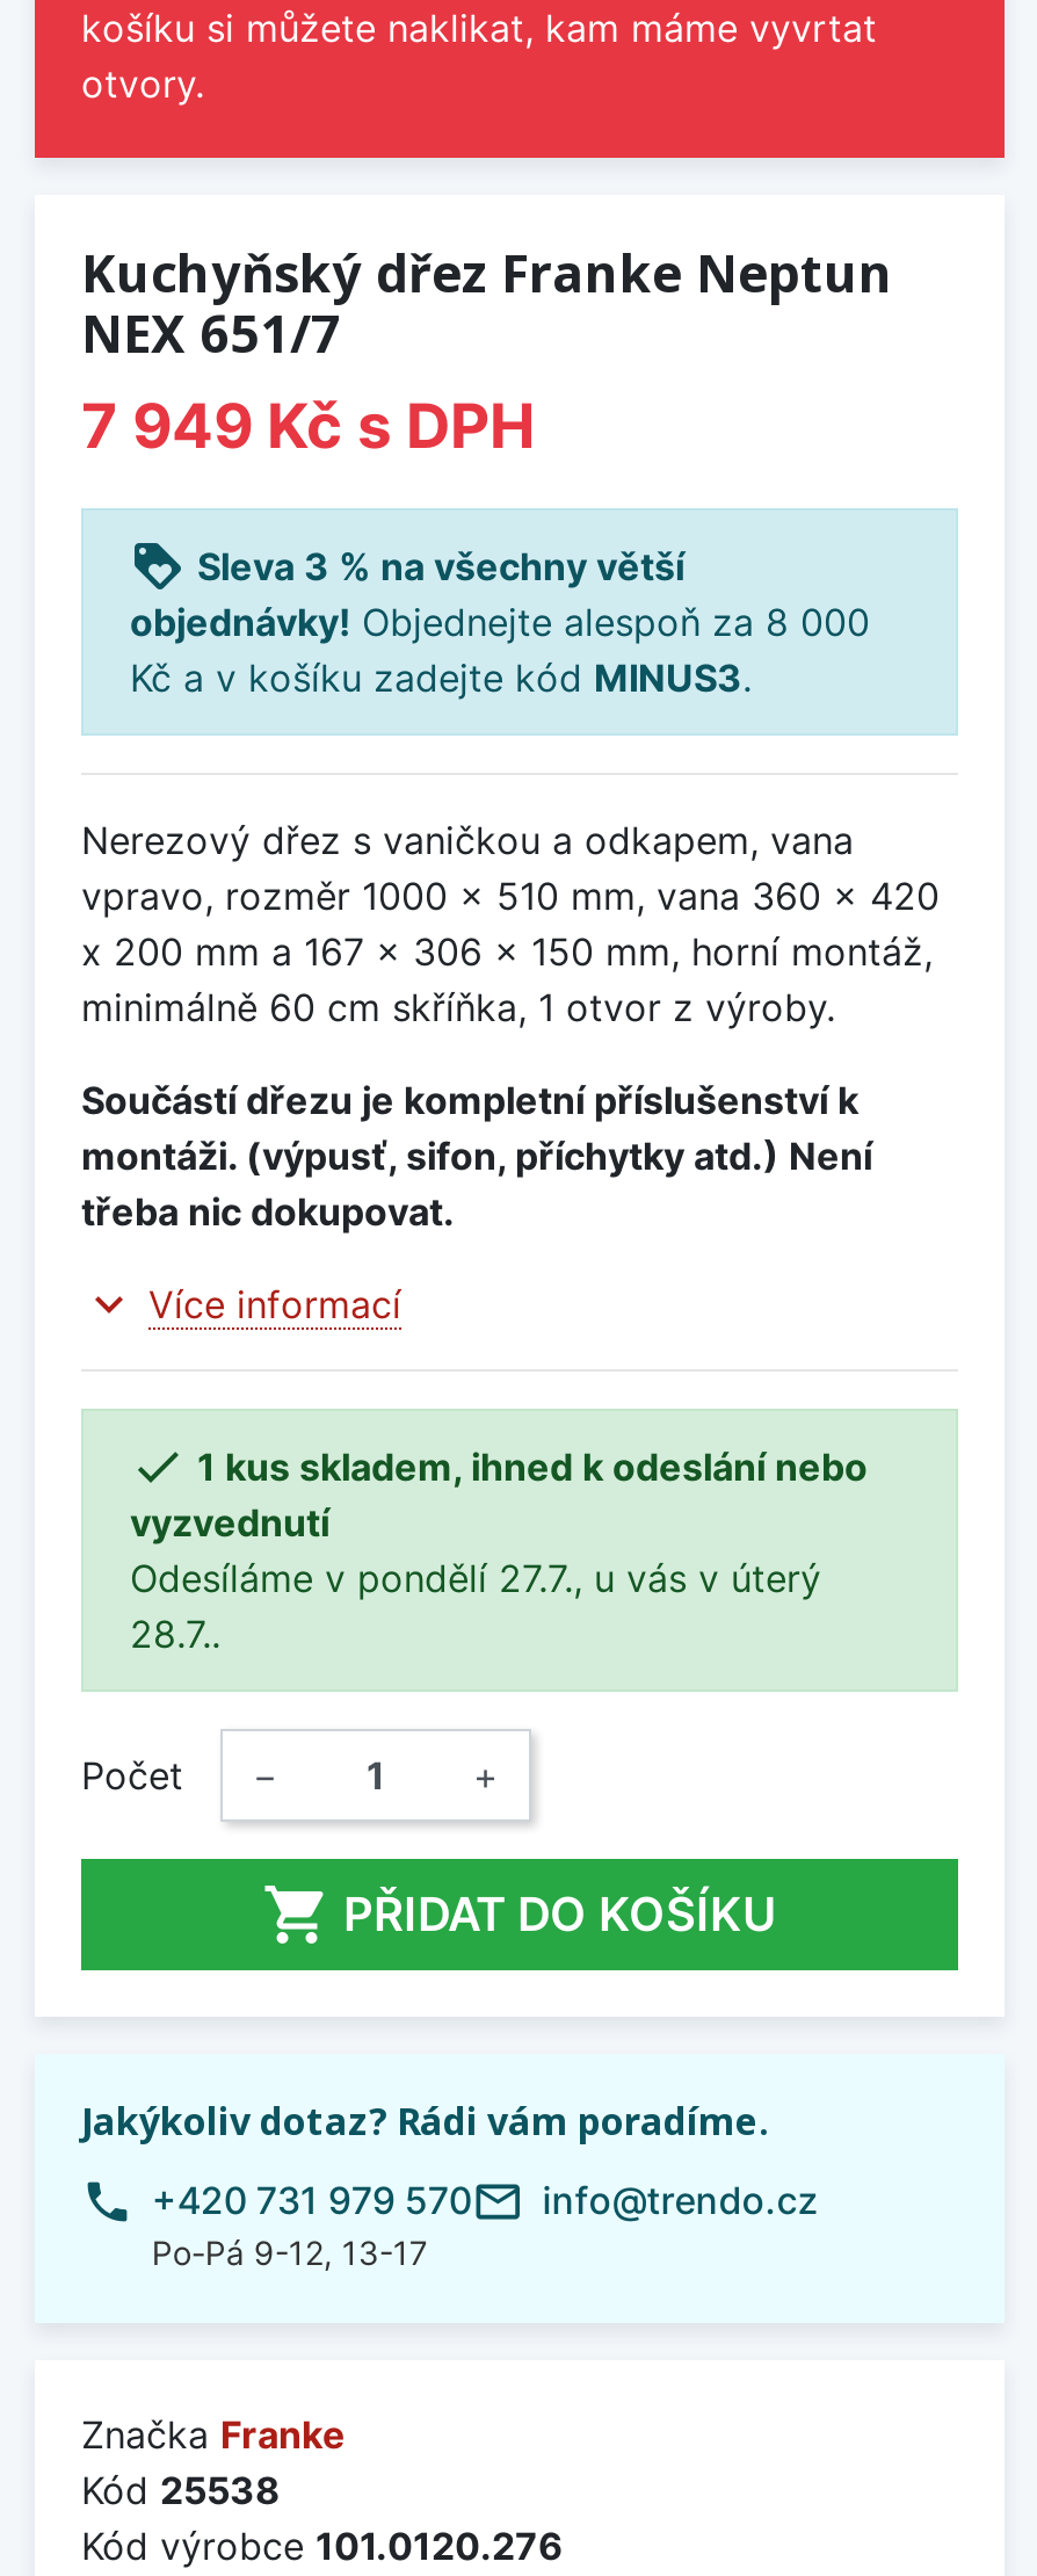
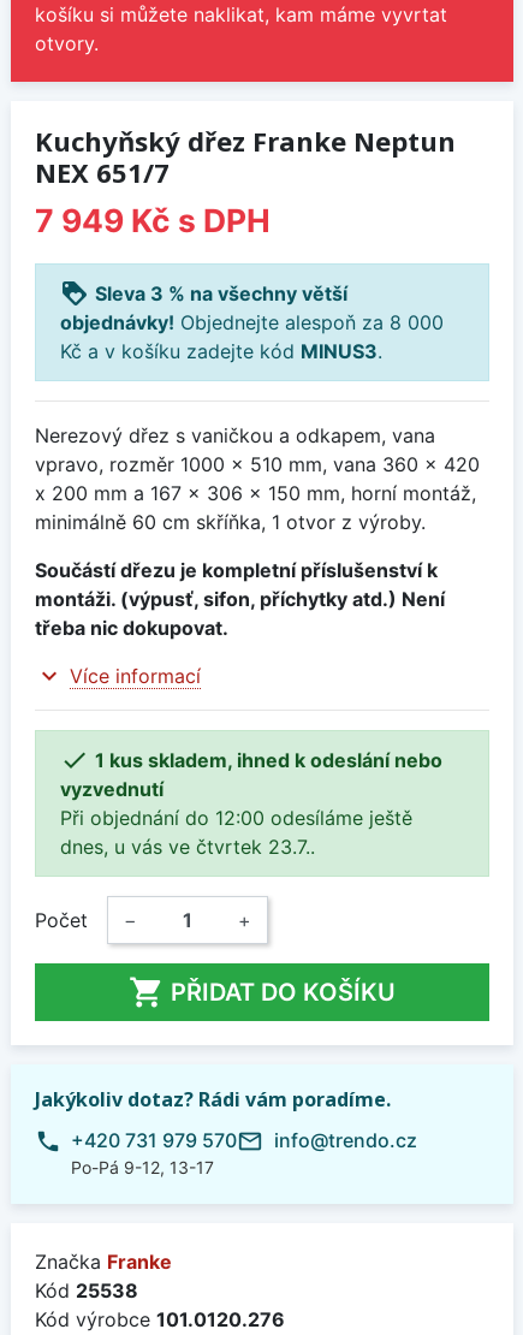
[130,1556,821,1658] Odesíláme v pondělí 27.7., u vás v úterý | 28.7.. -> [60,806,412,859] Při objednání do 12:00 odesíláme ještě | dnes, u vás ve čtvrtek 23.7..

